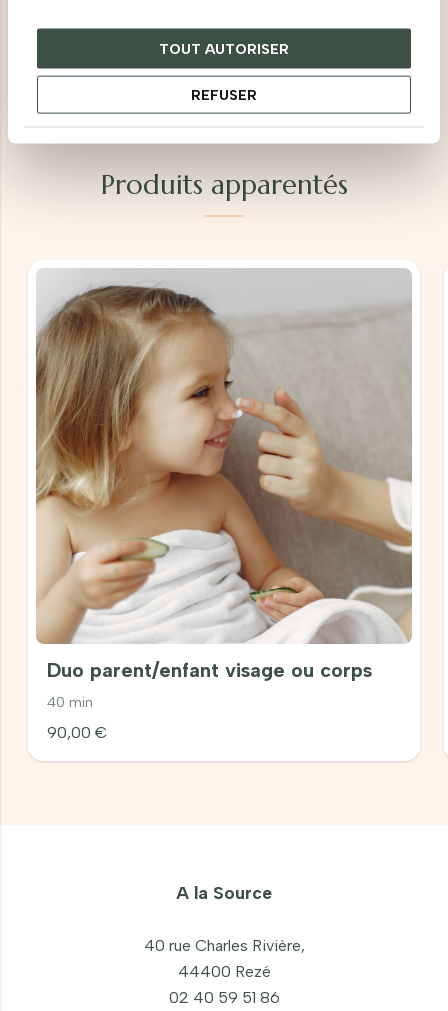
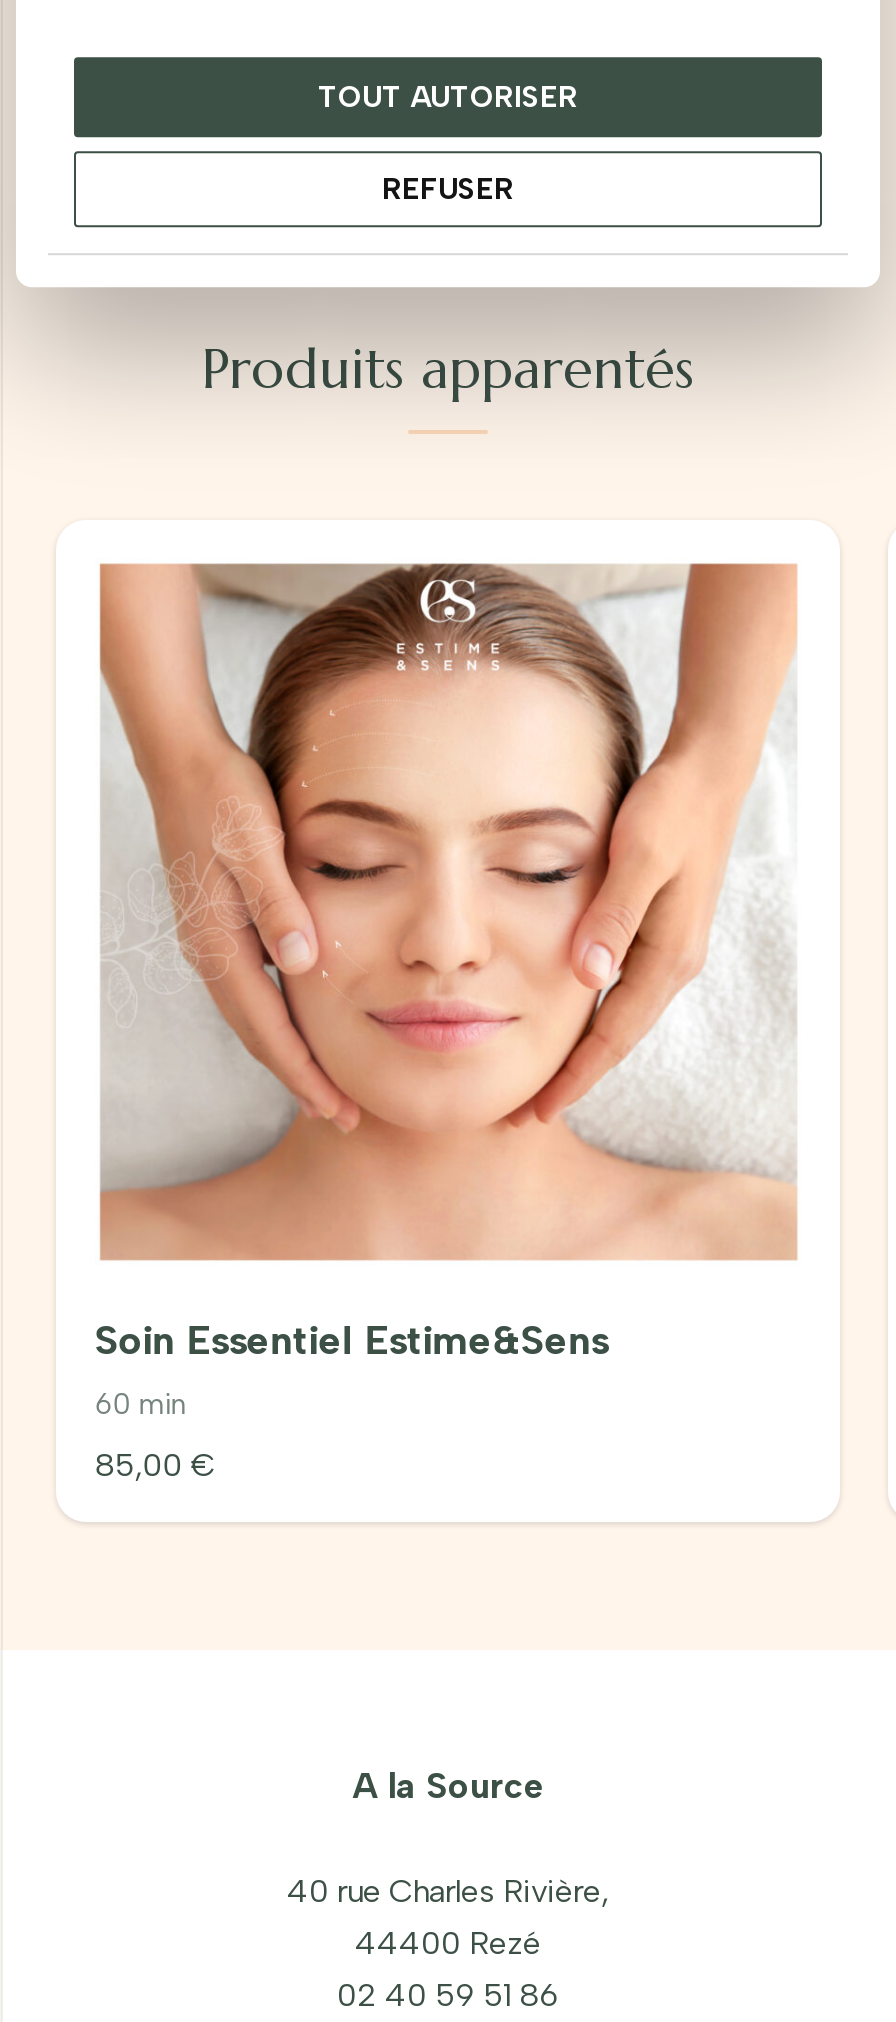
[35,268,413,682] [image] | Duo parent/enfant visage ou corps -> [72,538,824,1363] [image] | Soin Essentiel Estime&Sens
[47,693,93,711] 40 min -> [94,1385,186,1421] 60 min
[47,723,107,742] 90,00 € -> [94,1446,214,1484] 85,00 €

